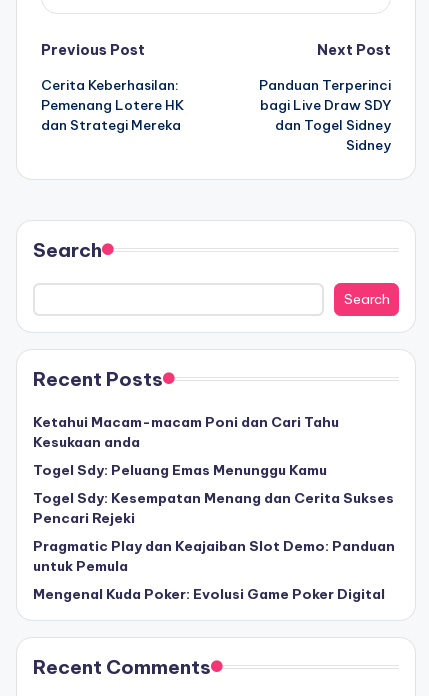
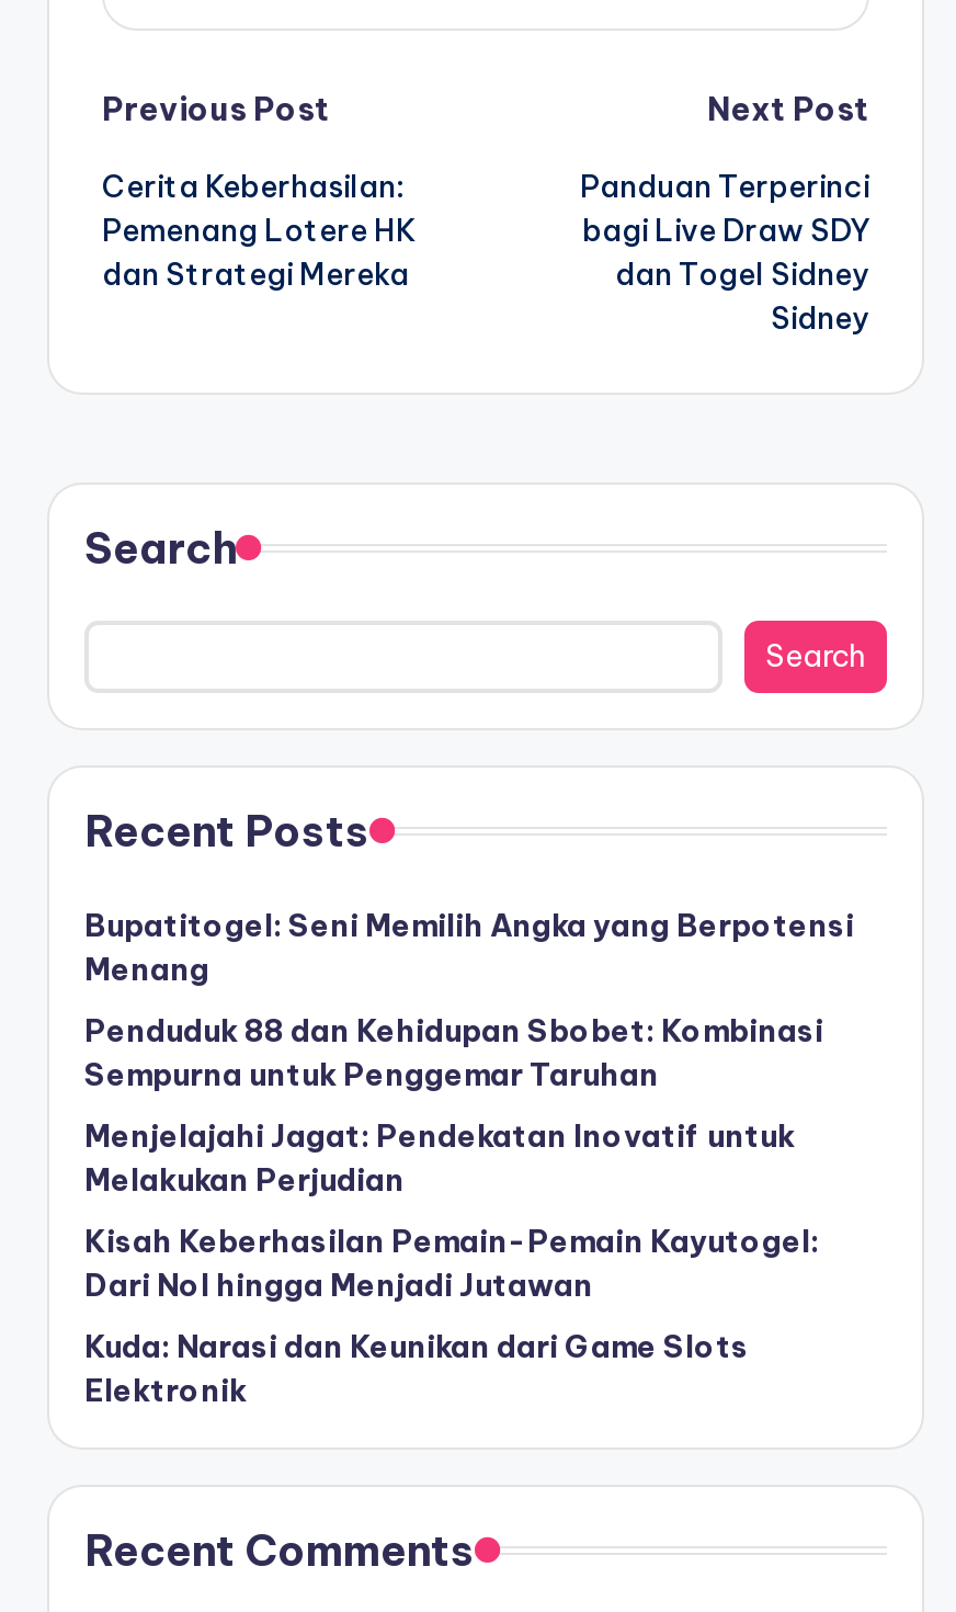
[33,413,339,451] Ketahui Macam-macam Poni dan Cari Tahu | Kesukaan anda -> [84,906,854,990] Bupatitogel: Seni Memilih Angka yang Berpotensi | Menang
[33,461,327,479] Togel Sdy: Peluang Emas Menunggu Kamu -> [84,1012,823,1095] Penduduk 88 dan Kehidupan Sbobet: Kombinasi | Sempurna untuk Penggemar Taruhan
[33,489,394,527] Togel Sdy: Kesempatan Menang dan Cerita Sukses | Pencari Rejeki -> [84,1117,795,1200] Menjelajahi Jagat: Pendekatan Inovatif untuk | Melakukan Perjudian
[33,537,395,575] Pragmatic Play dan Keajaiban Slot Demo: Panduan | untuk Pemula -> [84,1222,819,1306] Kisah Keberhasilan Pemain-Pemain Kayutogel: | Dari Nol hingga Menjadi Jutawan
[33,585,385,603] Mengenal Kuda Poker: Evolusi Game Poker Digital -> [84,1328,749,1411] Kuda: Narasi dan Keunikan dari Game Slots | Elektronik

